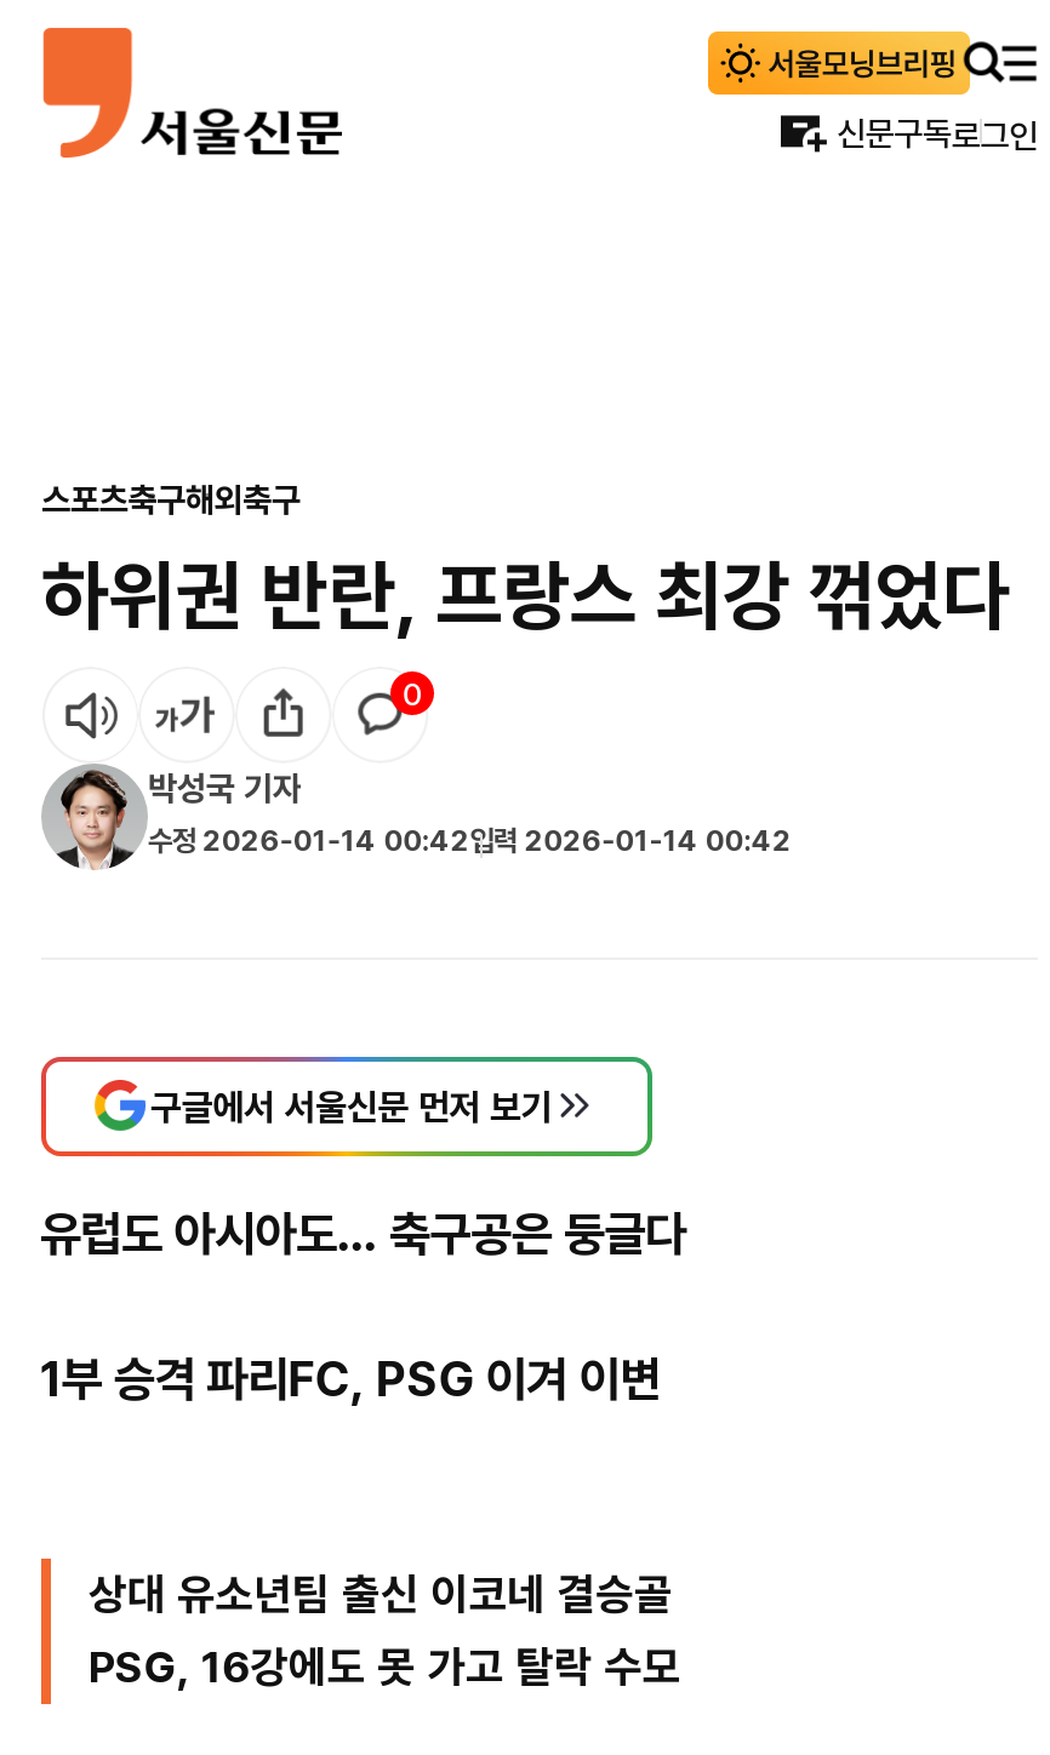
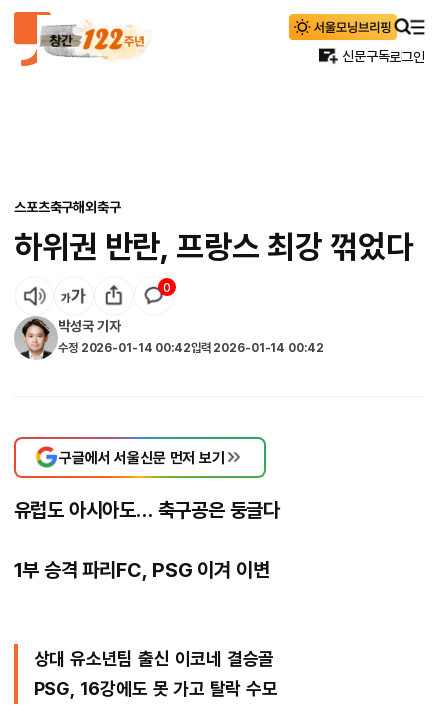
[48,27,359,158] [image] -> [18,11,146,65] [image]

